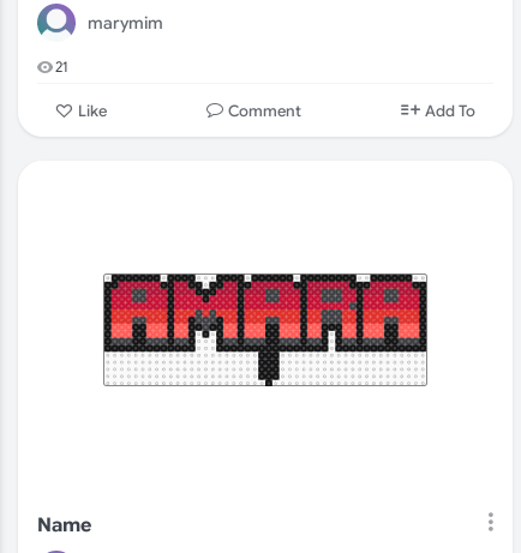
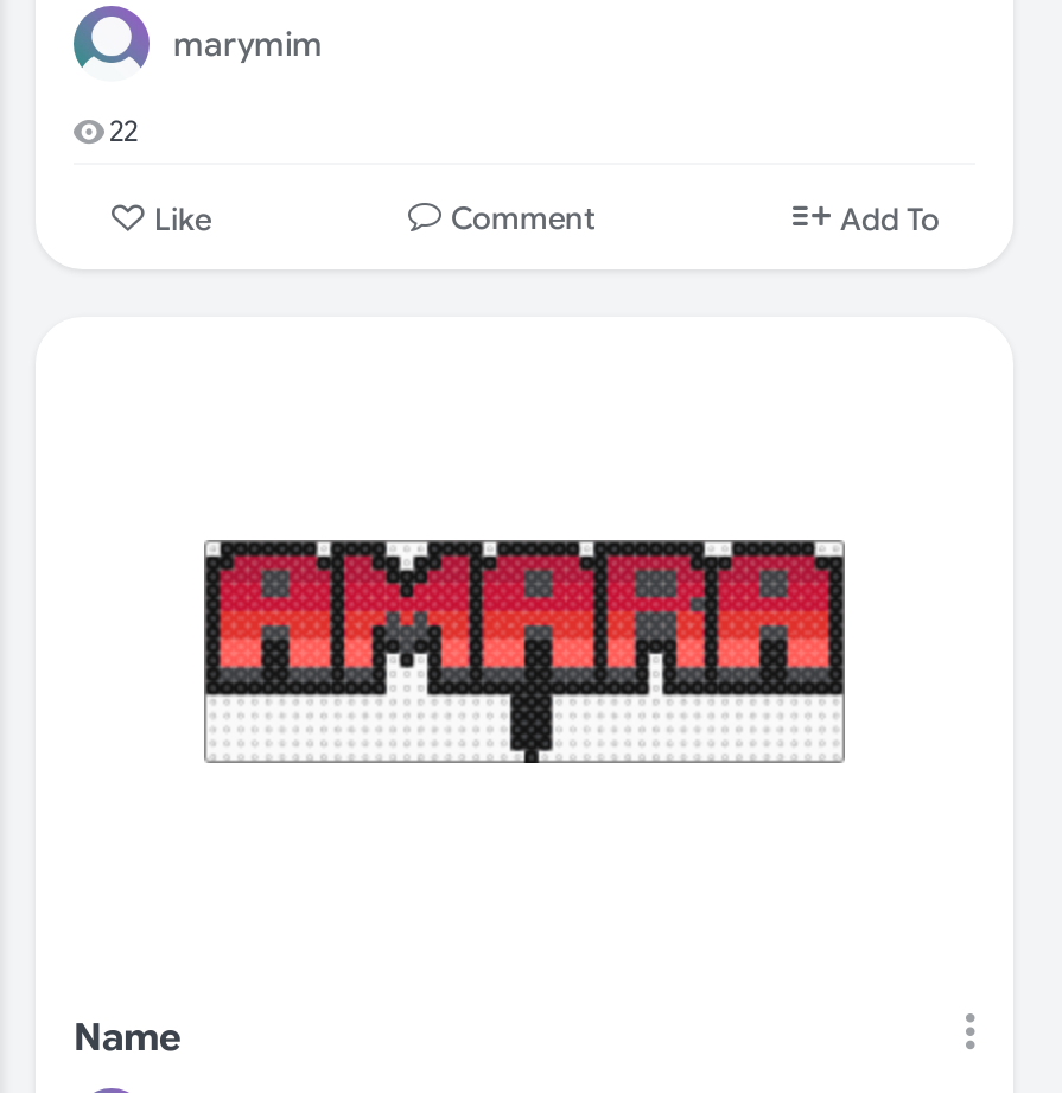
[55,57,67,75] 21 -> [109,112,138,147] 22

